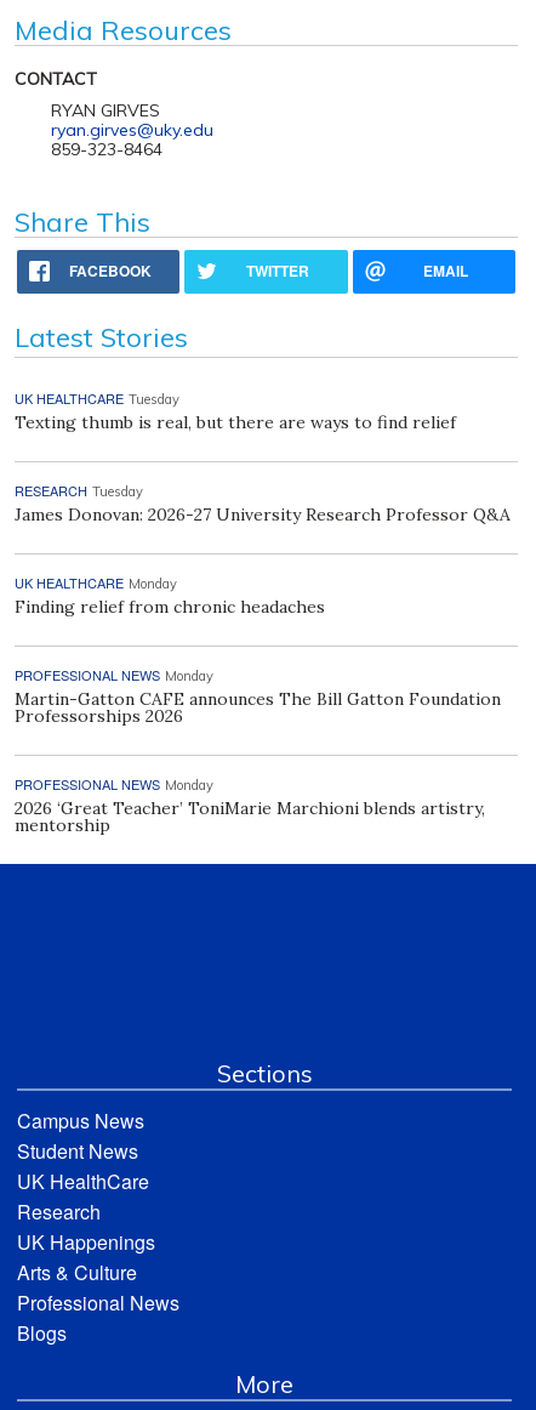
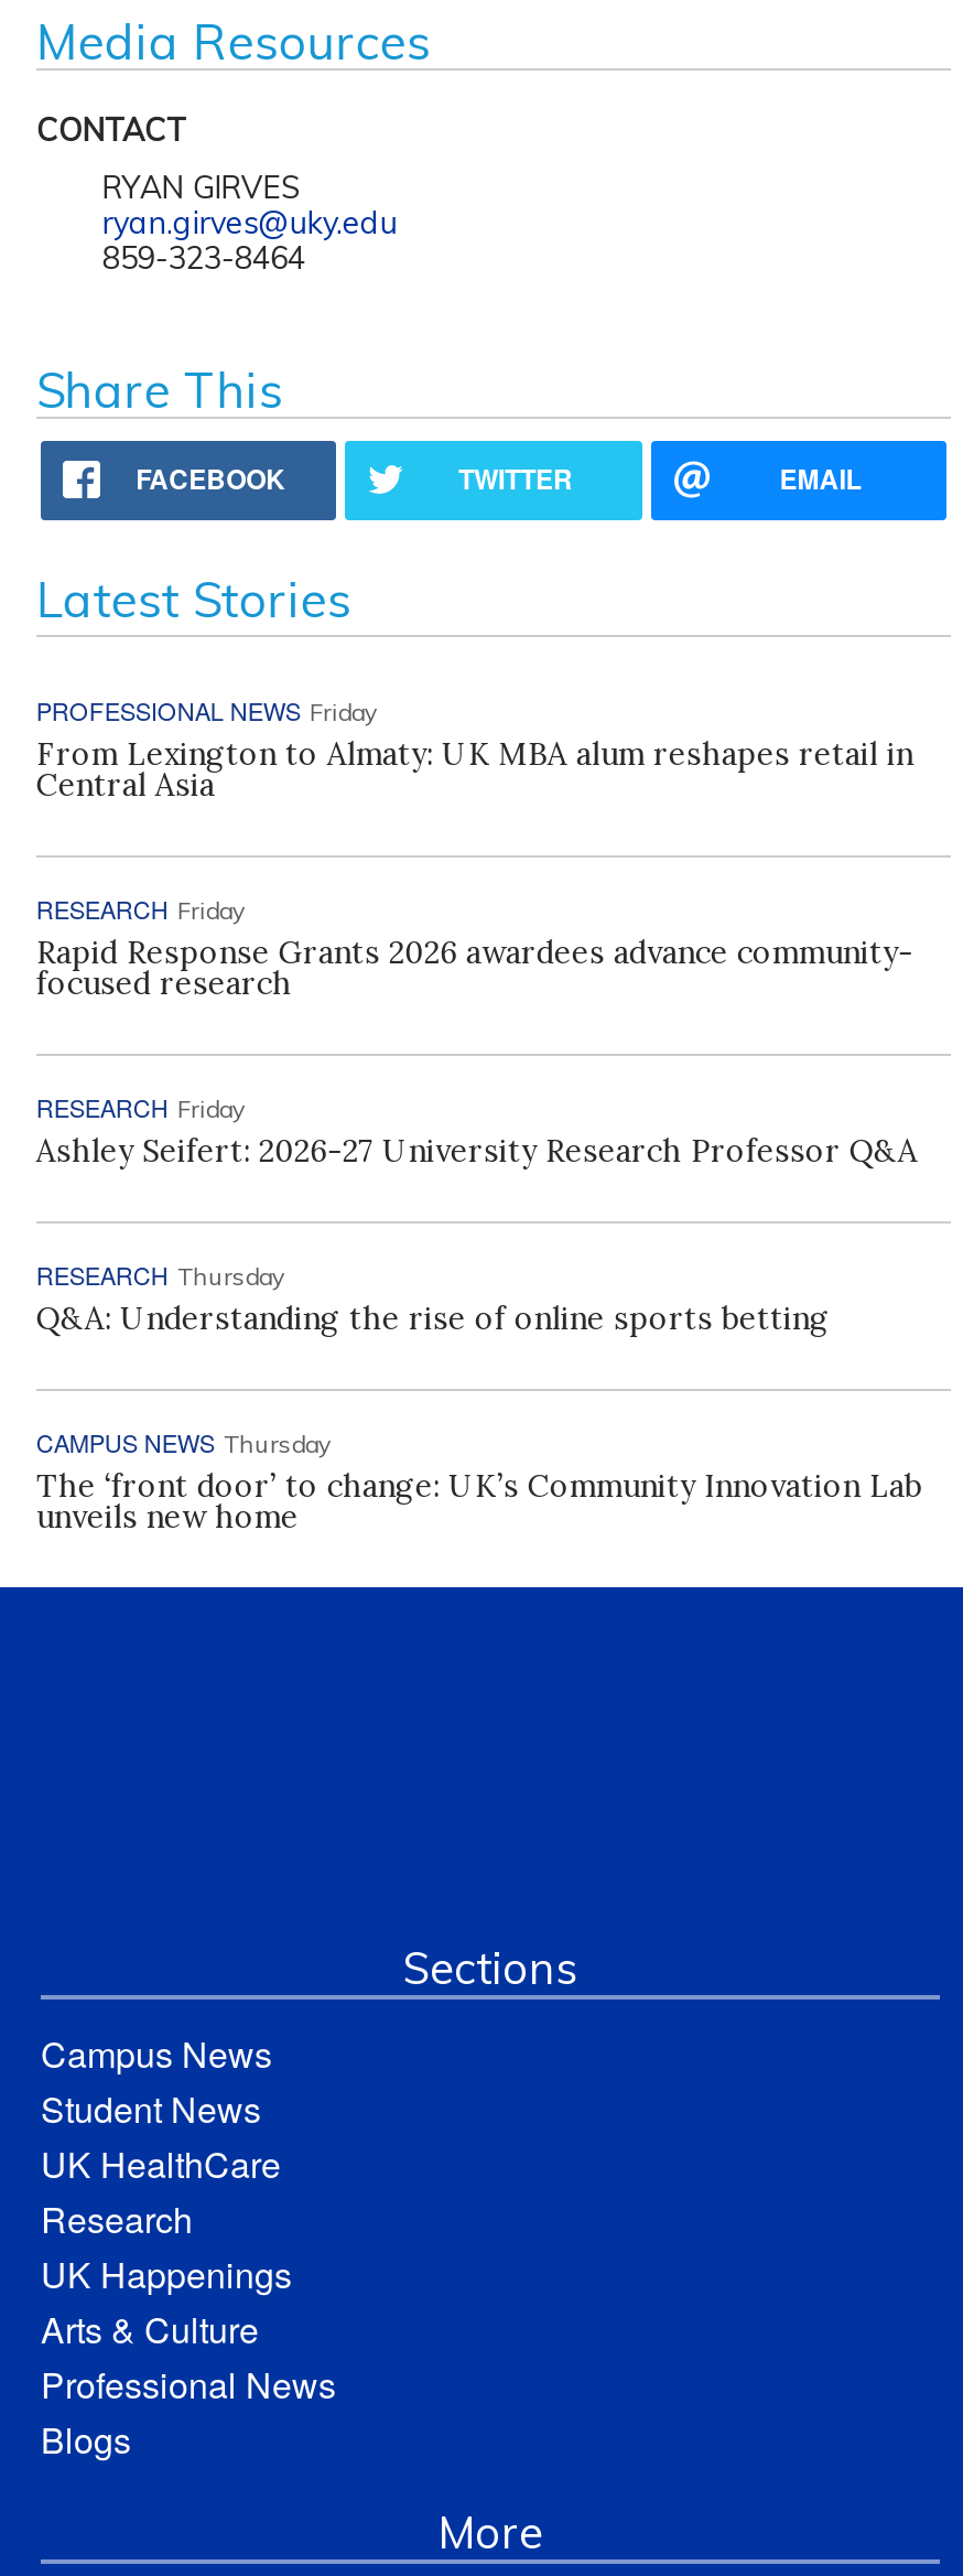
[14,388,456,433] UK HEALTHCARE Tuesday | Texting thumb is real, but there are ways to find relief -> [36,692,913,804] PROFESSIONAL NEWS Friday | From Lexington to Almaty: UK MBA alum reshapes retail in | Central Asia
[14,480,510,525] RESEARCH Tuesday | James Donovan: 2026-27 University Research Professor Q&A -> [36,890,913,1002] RESEARCH Friday | Rapid Response Grants 2026 awardees advance community- | focused research
[14,572,325,617] UK HEALTHCARE Monday | Finding relief from chronic headaches -> [36,1088,918,1170] RESEARCH Friday | Ashley Seifert: 2026-27 University Research Professor Q&A
[14,665,501,726] PROFESSIONAL NEWS Monday | Martin-Gatton CAFE announces The Bill Gatton Foundation | Professorships 2026 -> [36,1256,829,1337] RESEARCH Thursday | Q&A: Understanding the rise of online sports betting
[14,774,485,836] PROFESSIONAL NEWS Monday | 2026 ‘Great Teacher’ ToniMarie Marchioni blends artistry, | mentorship -> [36,1423,922,1536] CAMPUS NEWS Thursday | The ‘front door’ to change: UK’s Community Innovation Lab | unveils new home

